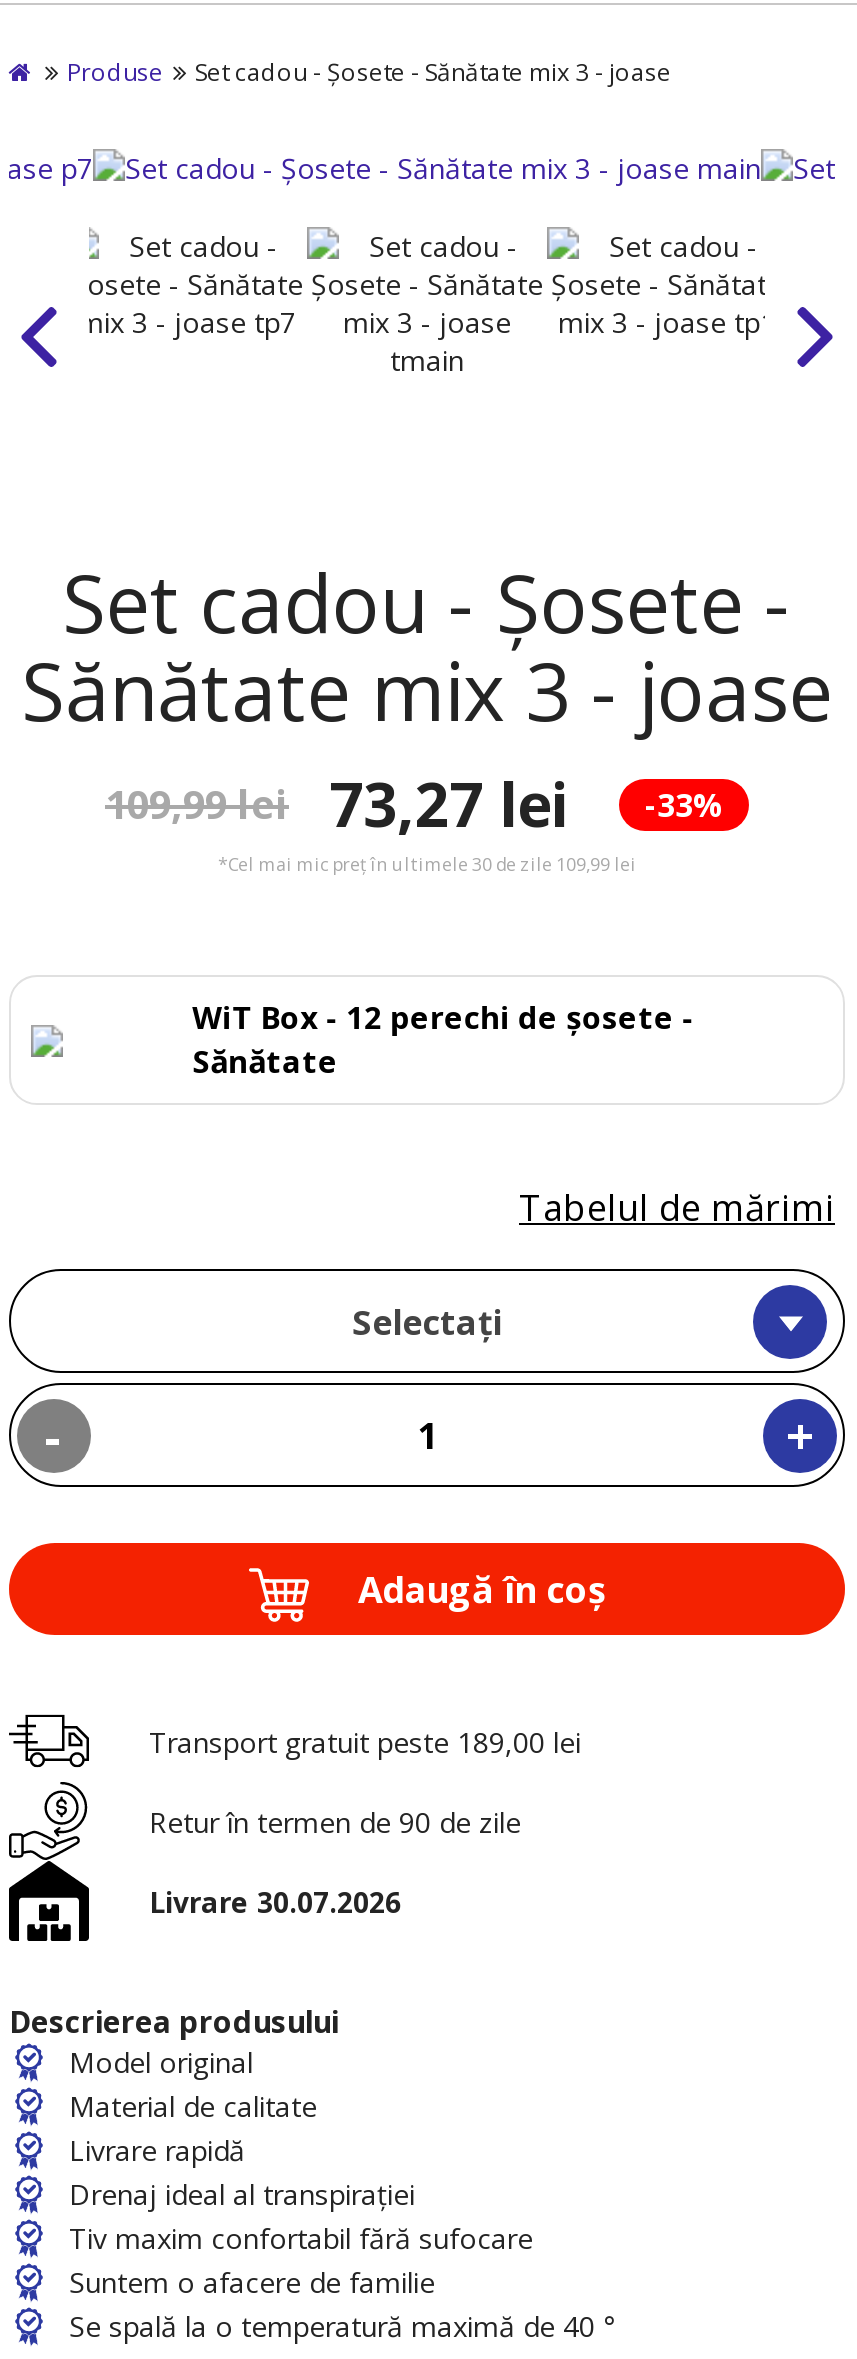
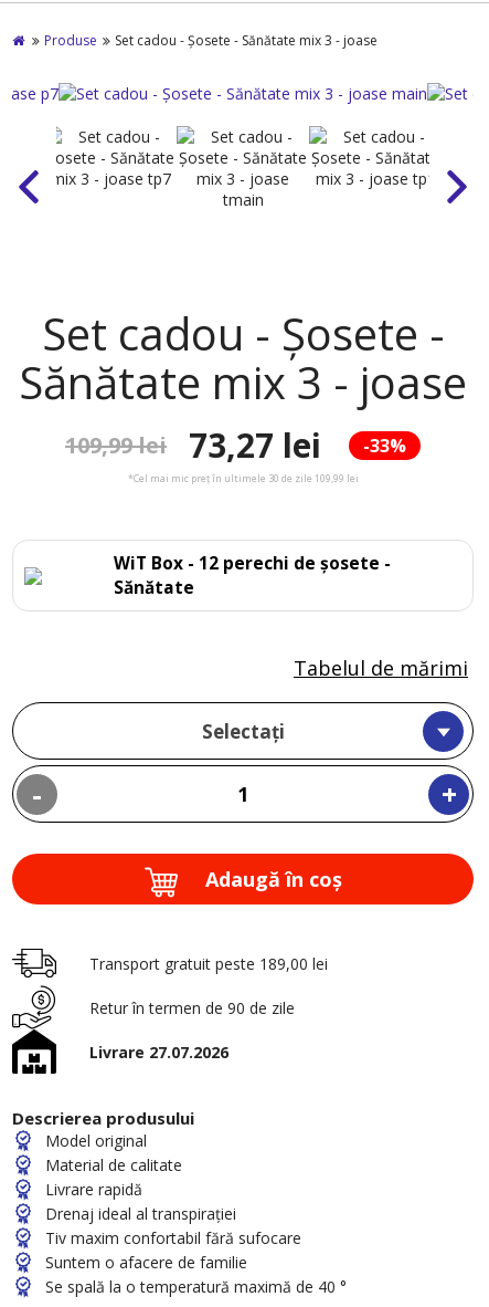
[149,1883,401,1921] Livrare 30.07.2026 -> [89,1041,228,1062] Livrare 27.07.2026

